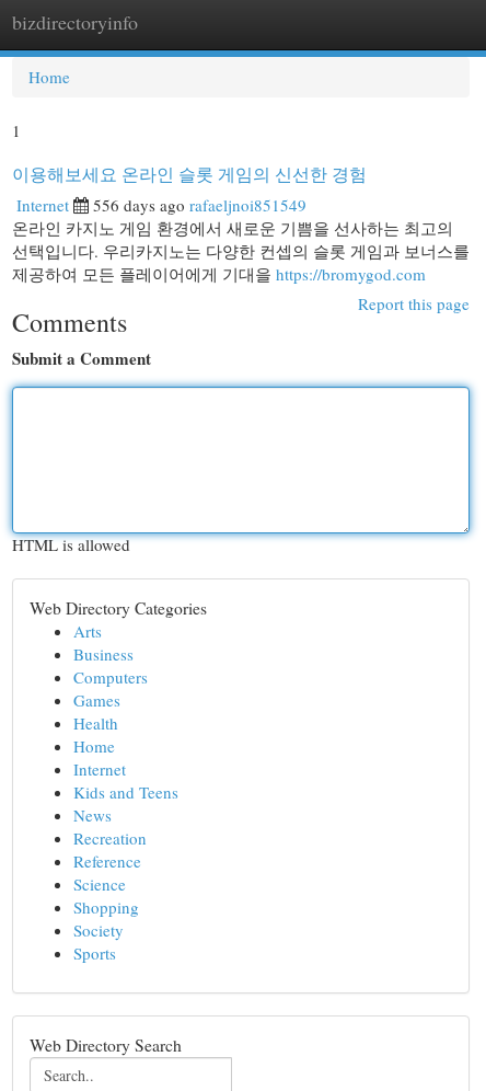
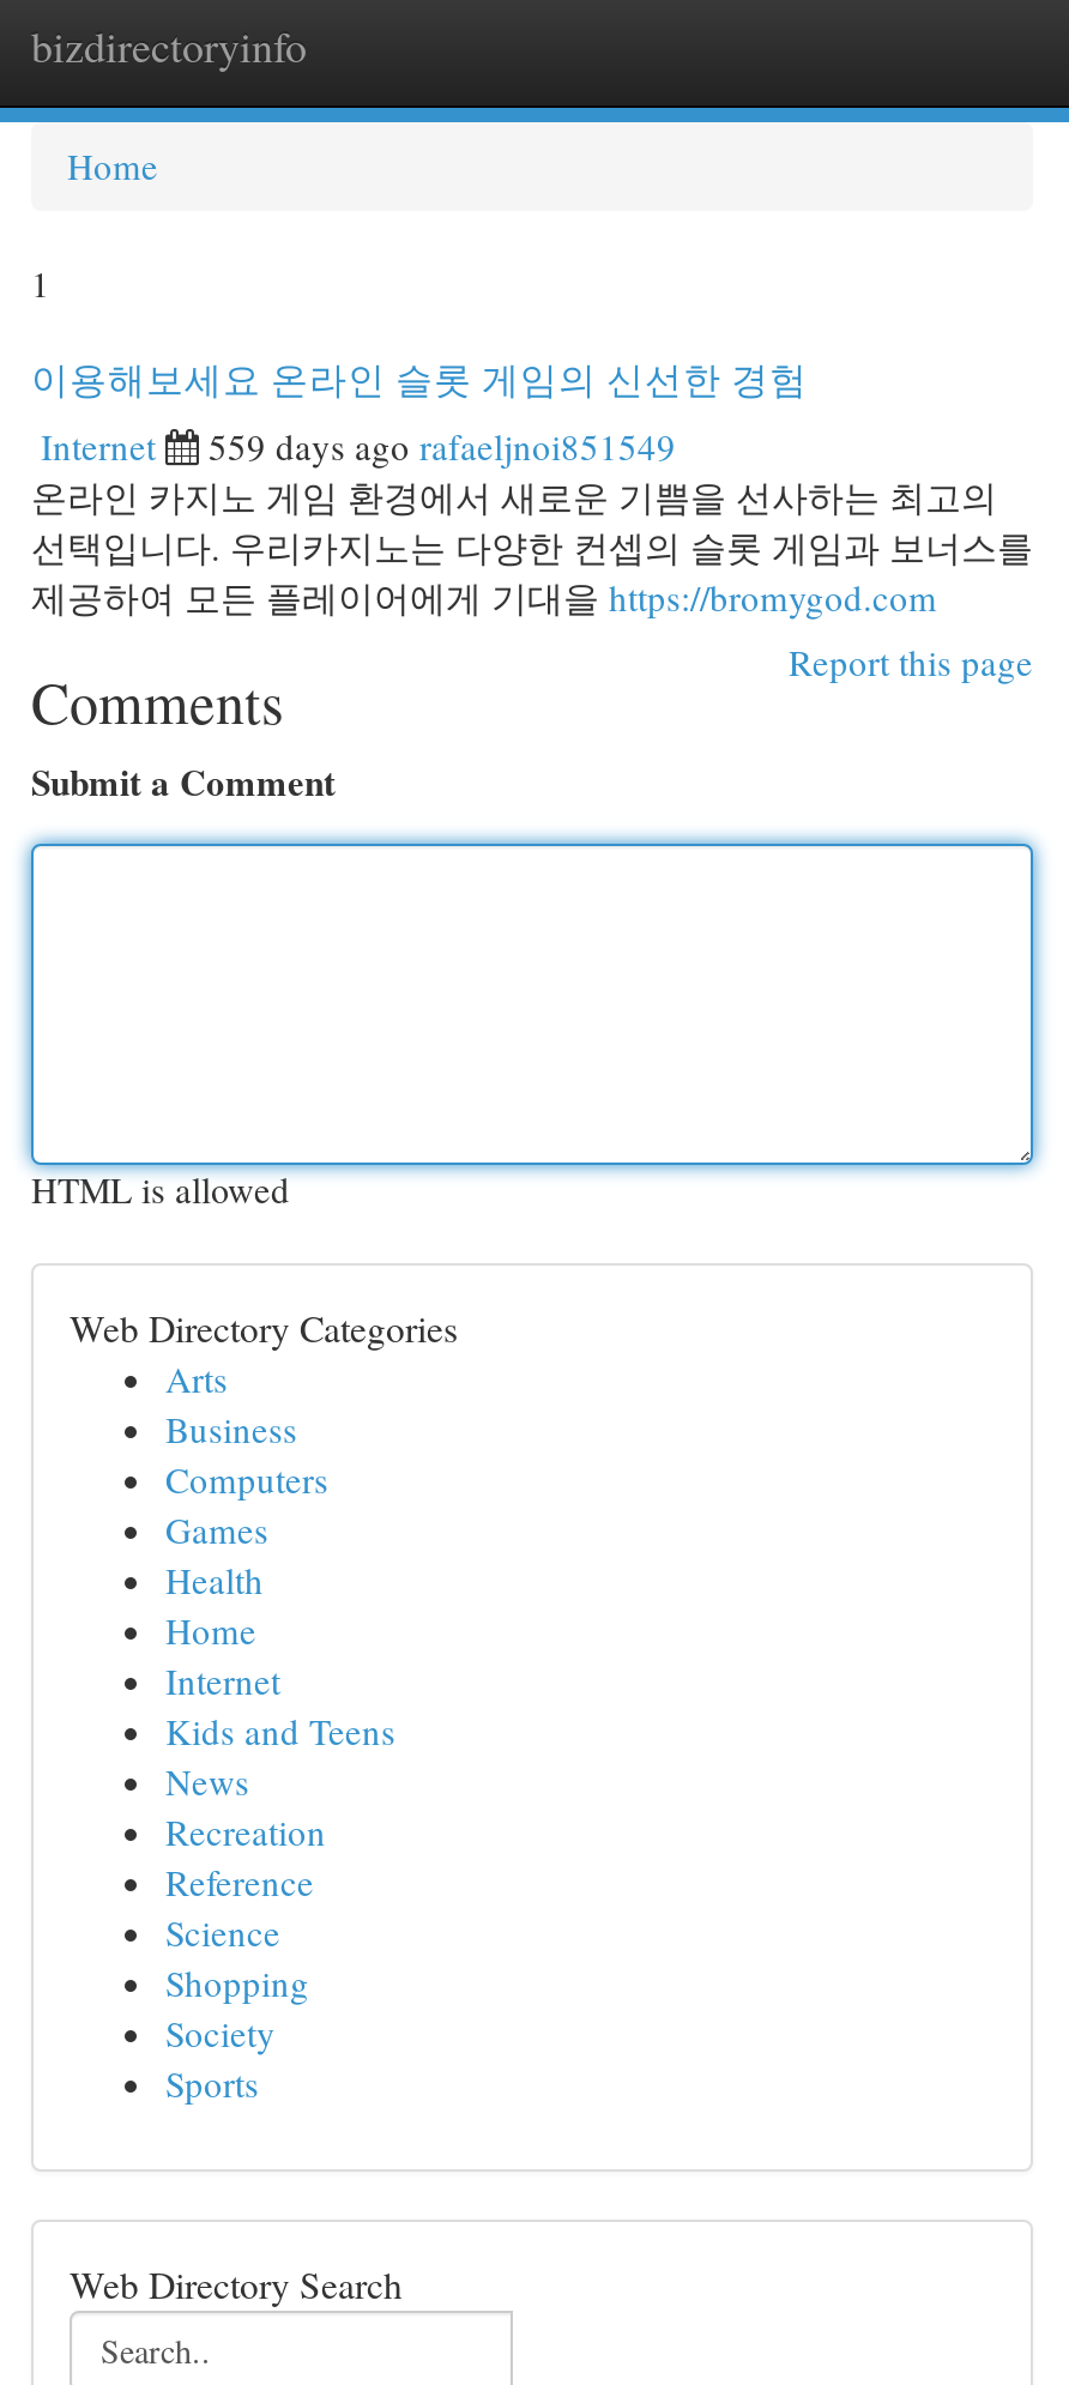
[93,194,306,216] 556 days ago rafaeljnoi851549 -> [209,422,676,470] 559 days ago rafaeljnoi851549

